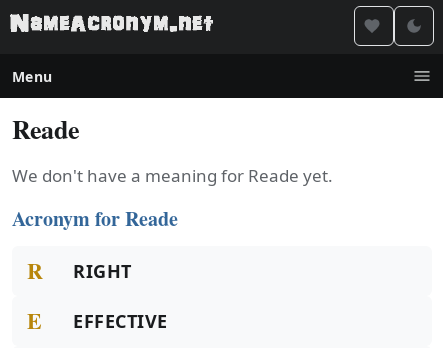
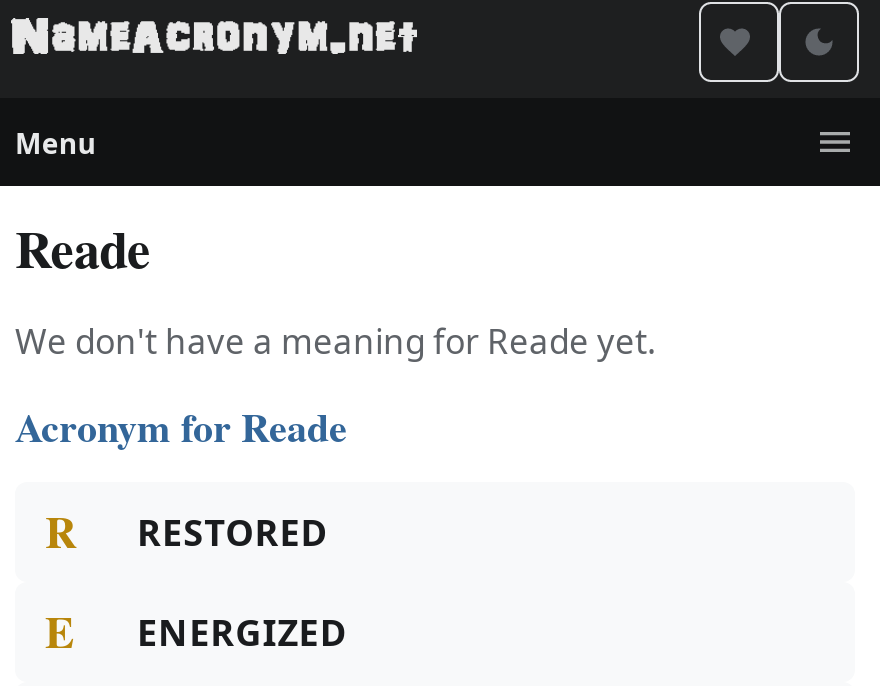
[73,259,132,283] RIGHT -> [137,508,328,556] RESTORED
[73,309,168,333] EFFECTIVE -> [137,608,347,656] ENERGIZED

